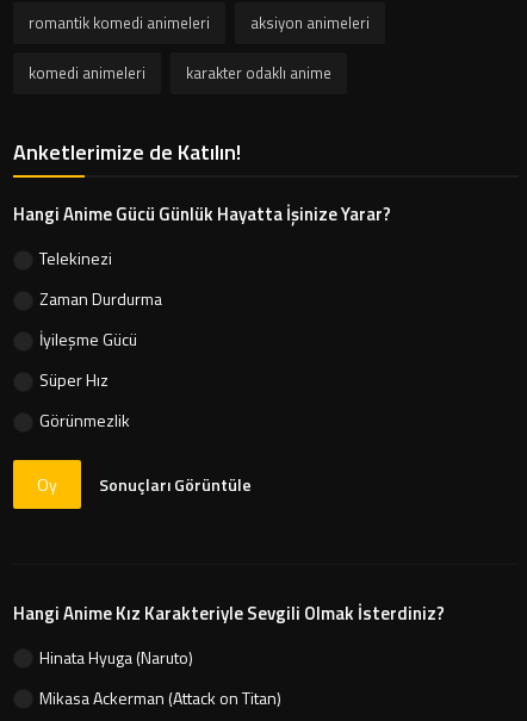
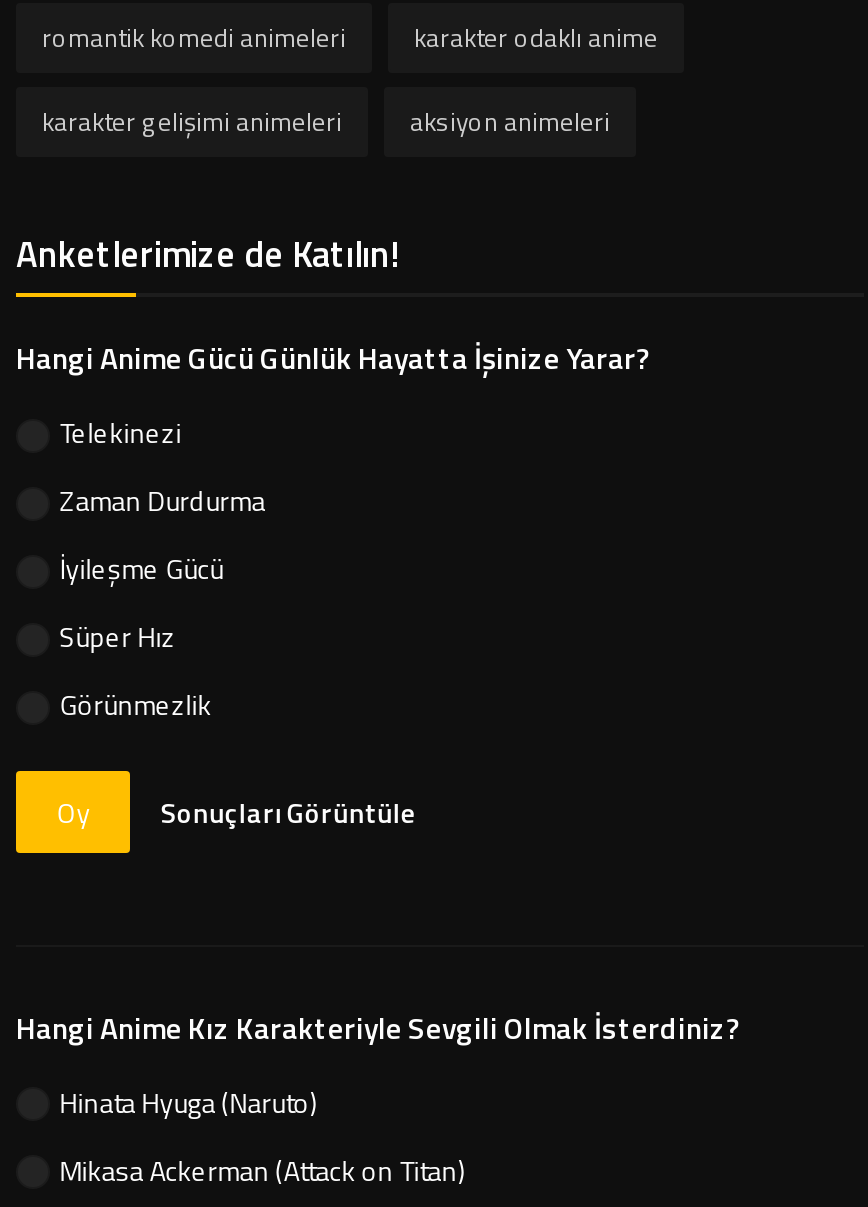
moved [250,11,370,35] -> [410,102,610,142]: aksiyon animeleri
none -> [42,102,342,142] karakter gelişimi animeleri
[29,61,145,85] komedi animeleri -> none
moved [186,61,331,85] -> [414,18,658,58]: karakter odaklı anime

